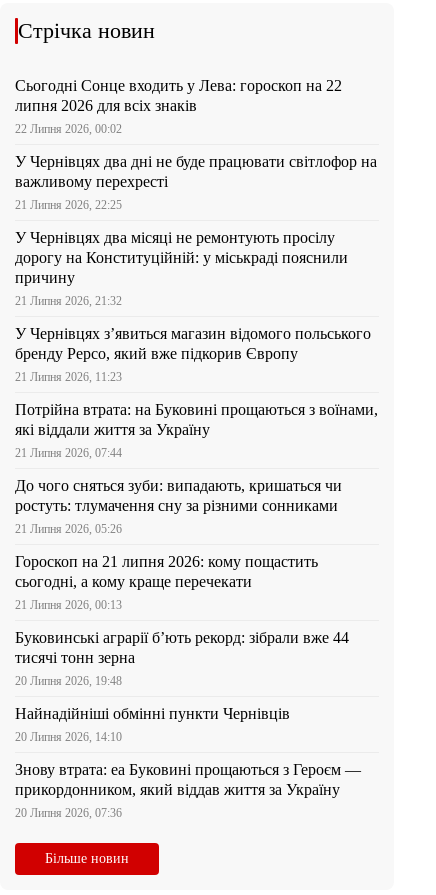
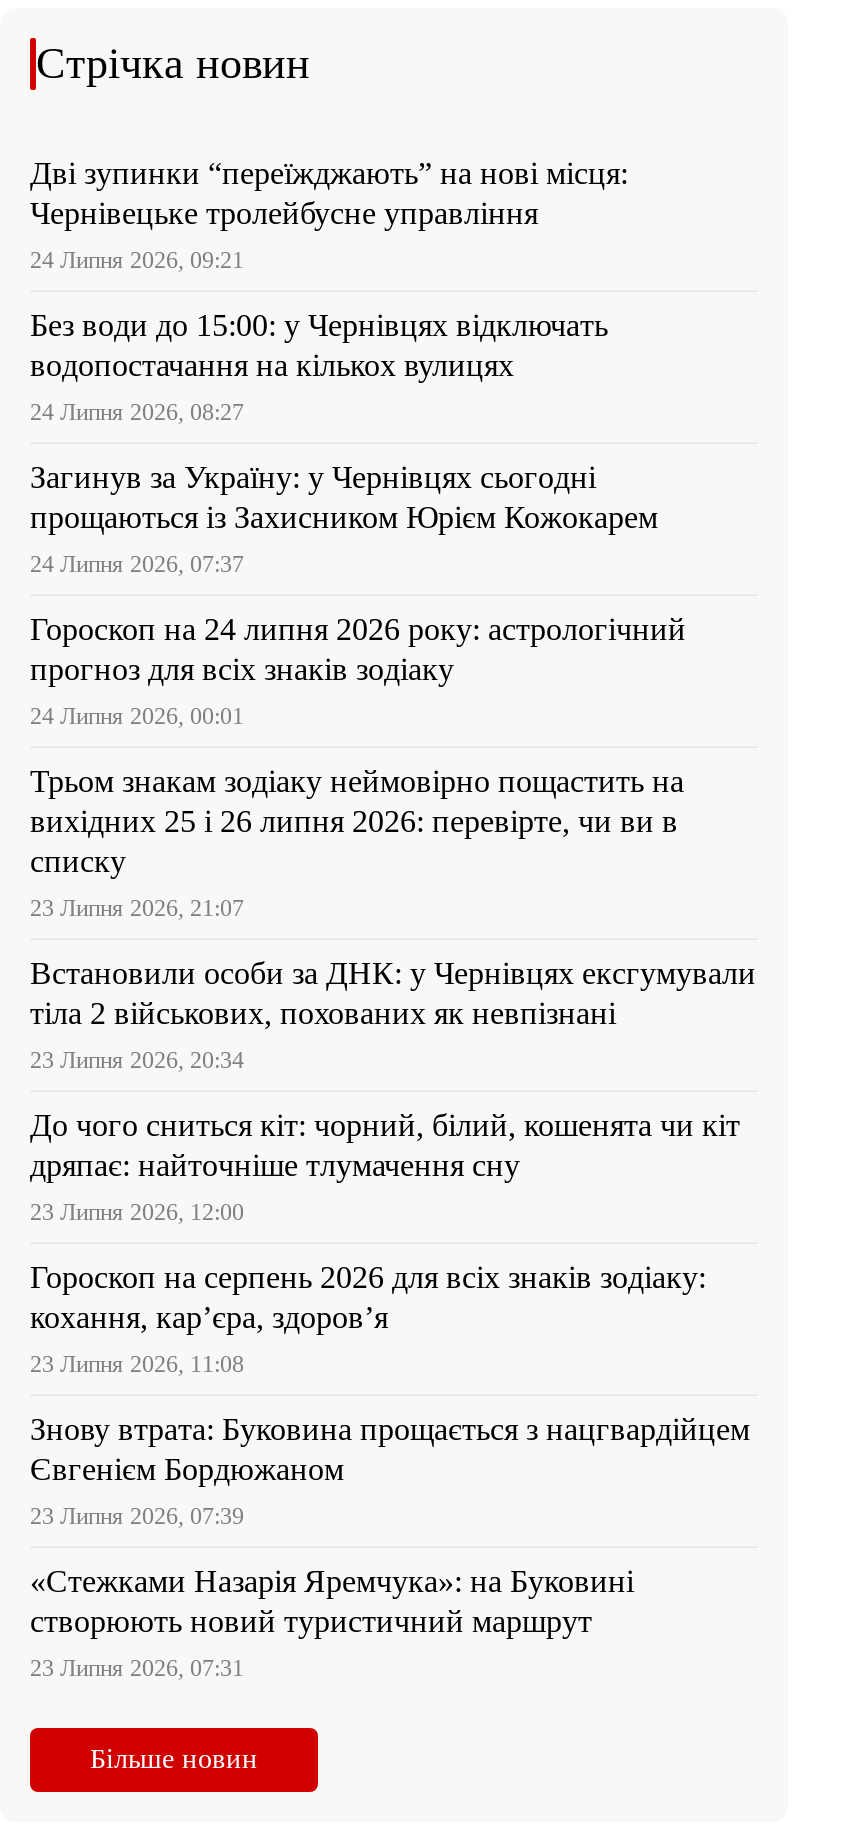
[15,77,342,114] Сьогодні Сонце входить у Лева: гороскоп на 22 | липня 2026 для всіх знаків -> [30,155,628,229] Дві зупинки “переїжджають” на нові місця: | Чернівецьке тролейбусне управління
[15,122,122,136] 22 Липня 2026, 00:02 -> [30,245,244,273] 24 Липня 2026, 09:21
[15,153,377,190] У Чернівцях два дні не буде працювати світлофор на | важливому перехресті -> [30,307,608,381] Без води до 15:00: у Чернівцях відключать | водопостачання на кількох вулицях
[15,198,122,212] 21 Липня 2026, 22:25 -> [30,397,244,425] 24 Липня 2026, 08:27
[15,229,348,286] У Чернівцях два місяці не ремонтують просілу | дорогу на Конституційній: у міськраді пояснили | причину -> [30,459,658,533] Загинув за Україну: у Чернівцях сьогодні | прощаються із Захисником Юрієм Кожокарем
[15,294,122,308] 21 Липня 2026, 21:32 -> [30,549,244,577] 24 Липня 2026, 07:37
[15,325,371,362] У Чернівцях з’явиться магазин відомого польського | бренду Pepco, який вже підкорив Європу -> [30,611,686,685] Гороскоп на 24 липня 2026 року: астрологічний | прогноз для всіх знаків зодіаку
[15,370,122,384] 21 Липня 2026, 11:23 -> [30,701,244,729] 24 Липня 2026, 00:01
[15,401,378,438] Потрійна втрата: на Буковині прощаються з воїнами, | які віддали життя за Україну -> [30,763,684,877] Трьом знакам зодіаку неймовірно пощастить на | вихідних 25 і 26 липня 2026: перевірте, чи ви в | списку
[15,446,122,460] 21 Липня 2026, 07:44 -> [30,893,244,921] 23 Липня 2026, 21:07
[15,477,342,514] До чого сняться зуби: випадають, кришаться чи | ростуть: тлумачення сну за різними сонниками -> [30,955,756,1029] Встановили особи за ДНК: у Чернівцях ексгумували | тіла 2 військових, похованих як невпізнані
[15,522,122,536] 21 Липня 2026, 05:26 -> [30,1045,244,1073] 23 Липня 2026, 20:34
[15,553,318,590] Гороскоп на 21 липня 2026: кому пощастить | сьогодні, а кому краще перечекати -> [30,1107,740,1181] До чого сниться кіт: чорний, білий, кошенята чи кіт | дряпає: найточніше тлумачення сну
[15,598,122,612] 21 Липня 2026, 00:13 -> [30,1197,244,1225] 23 Липня 2026, 12:00
[15,629,349,666] Буковинські аграрії б’ють рекорд: зібрали вже 44 | тисячі тонн зерна -> [30,1259,706,1333] Гороскоп на серпень 2026 для всіх знаків зодіаку: | кохання, кар’єра, здоров’я
[15,674,122,688] 20 Липня 2026, 19:48 -> [30,1349,244,1377] 23 Липня 2026, 11:08
[15,705,290,722] Найнадійніші обмінні пункти Чернівців -> [30,1411,750,1485] Знову втрата: Буковина прощається з нацгвардійцем | Євгенієм Бордюжаном
[15,730,122,744] 20 Липня 2026, 14:10 -> [30,1501,244,1529] 23 Липня 2026, 07:39
[15,761,361,798] Знову втрата: еа Буковині прощаються з Героєм — | прикордонником, який віддав життя за Україну -> [30,1563,634,1637] «Стежками Назарія Яремчука»: на Буковині | створюють новий туристичний маршрут
[15,806,122,820] 20 Липня 2026, 07:36 -> [30,1653,244,1681] 23 Липня 2026, 07:31

